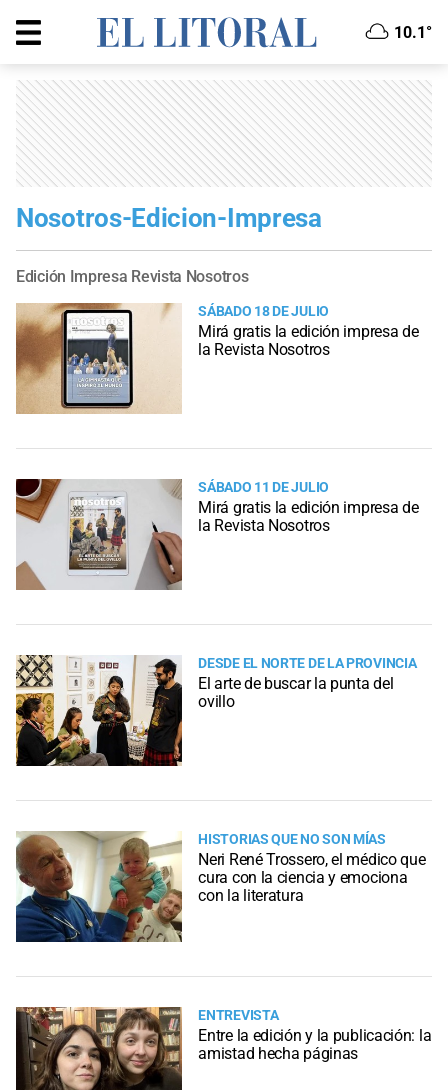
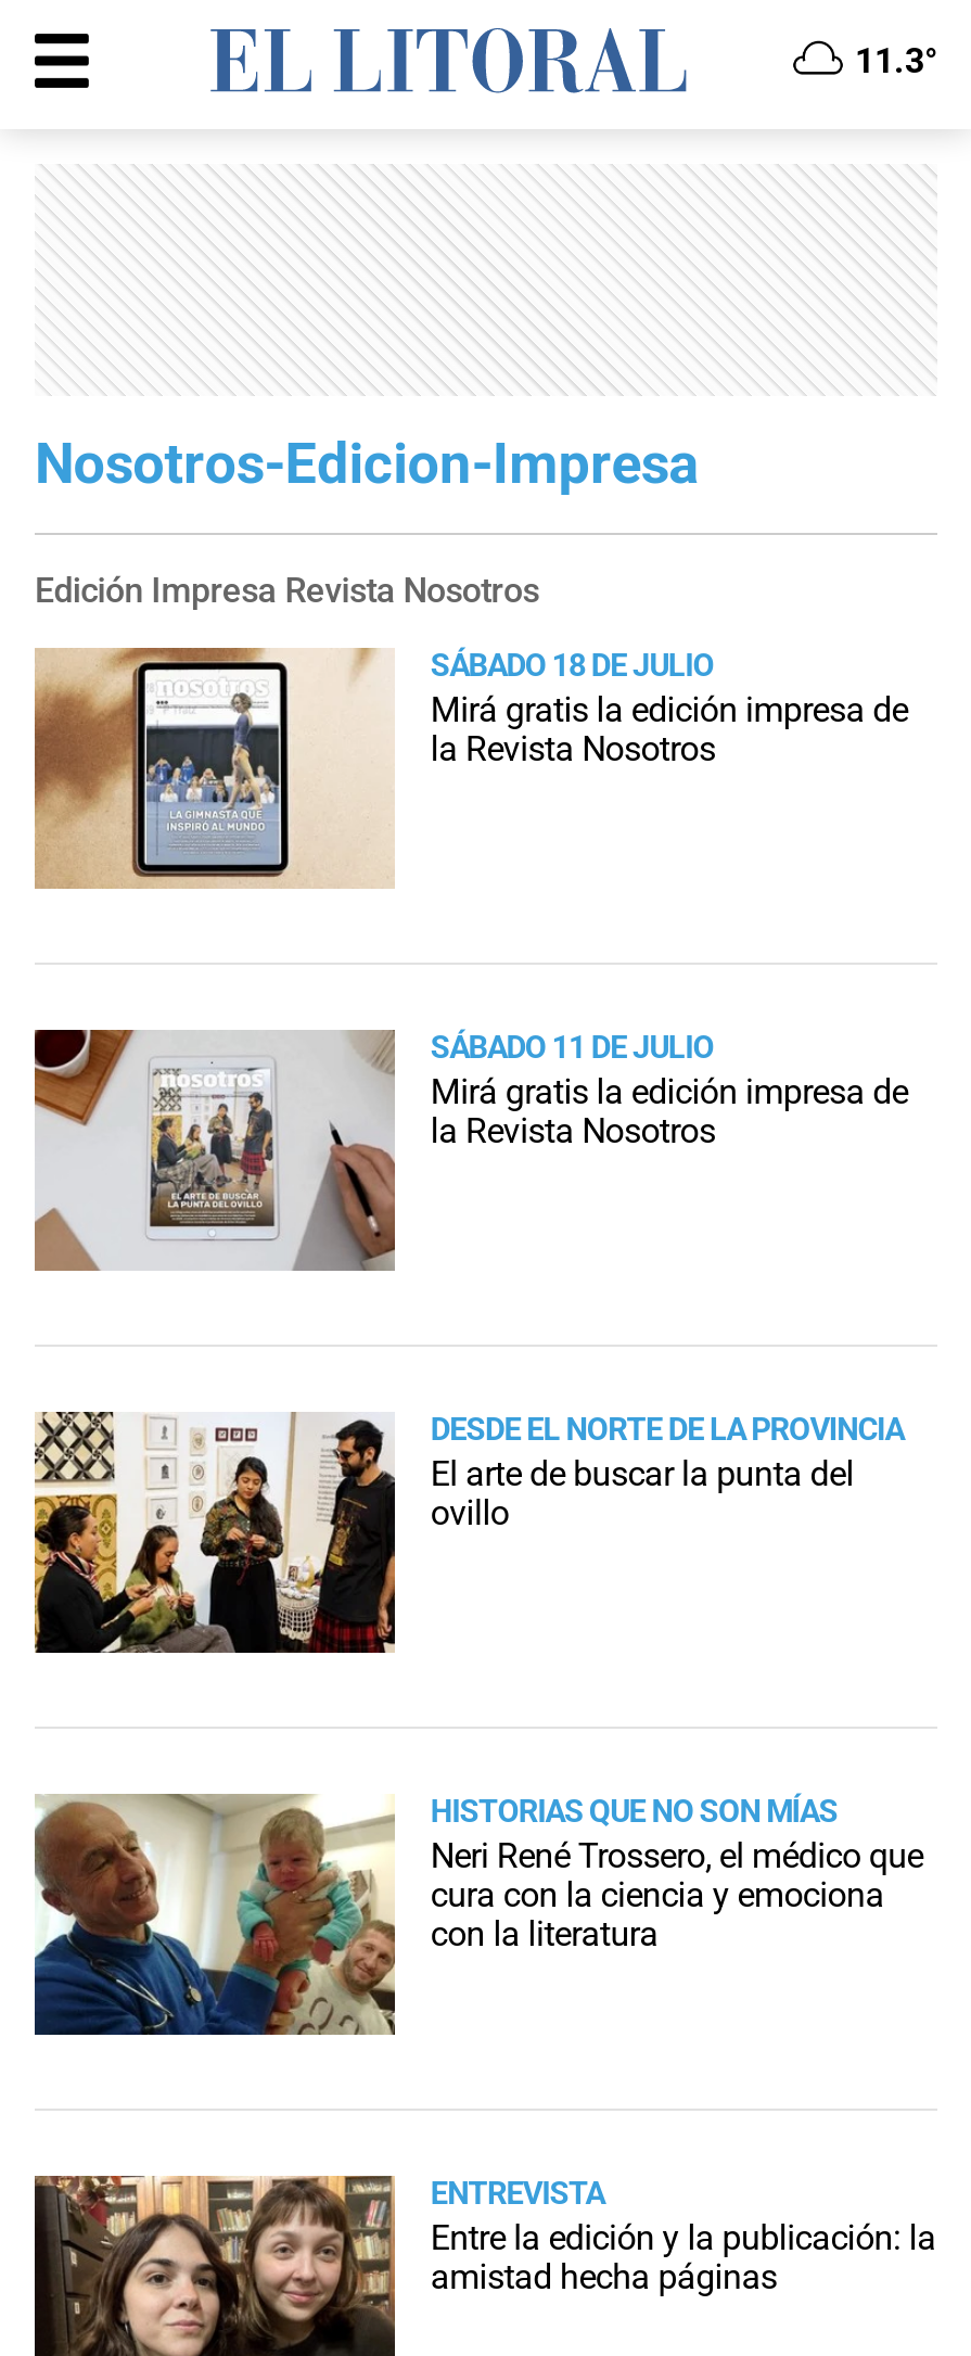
[394,22,432,41] 10.1° -> [855,39,937,80] 11.3°

